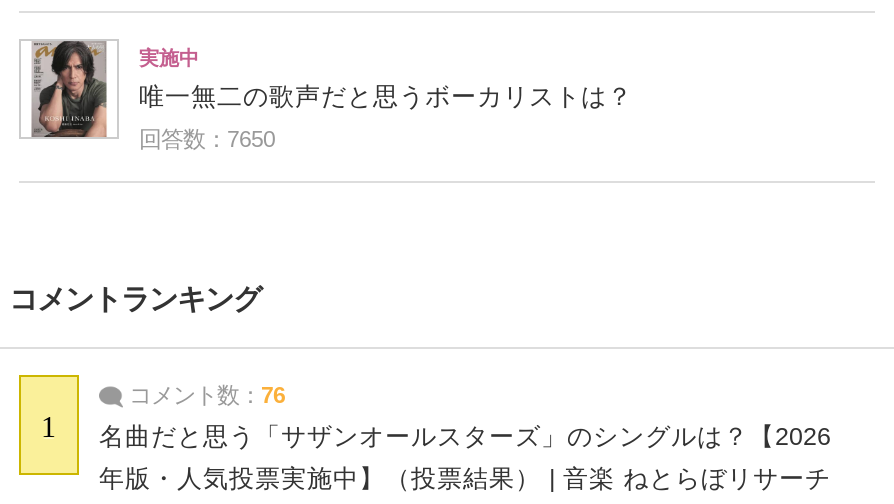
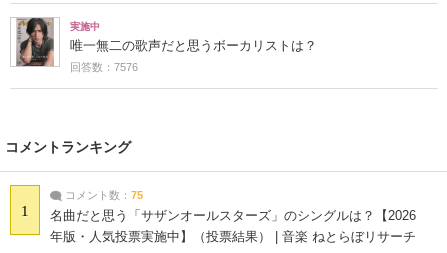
[139,127,275,151] 回答数：7650 -> [70,61,138,73] 回答数：7576
[123,383,285,407] コメント数：76 -> [62,189,143,201] コメント数：75

